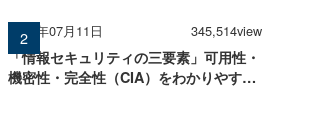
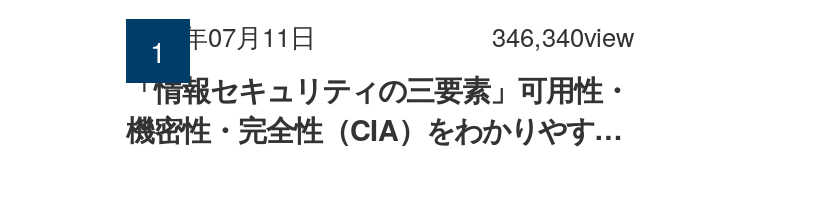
[191,21,262,40] 345,514view -> [492,16,634,54] 346,340view

